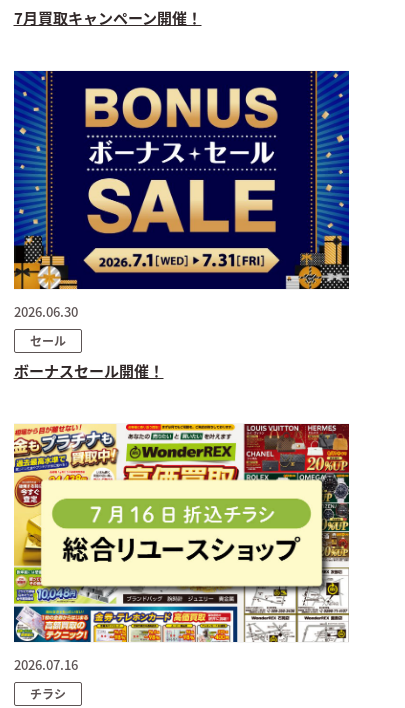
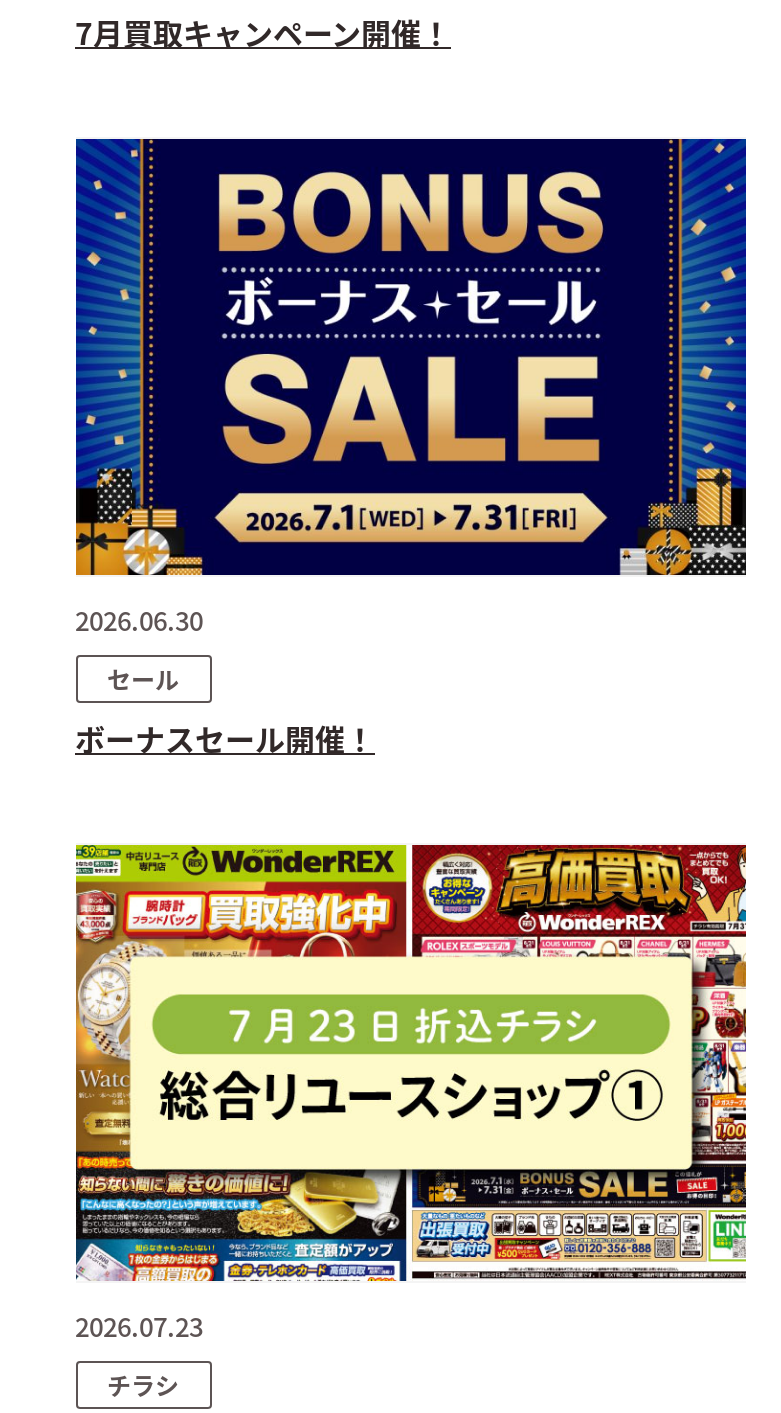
[13,423,350,674] [image] | 2026.07.16 -> [74,843,748,1345] [image] | 2026.07.23

